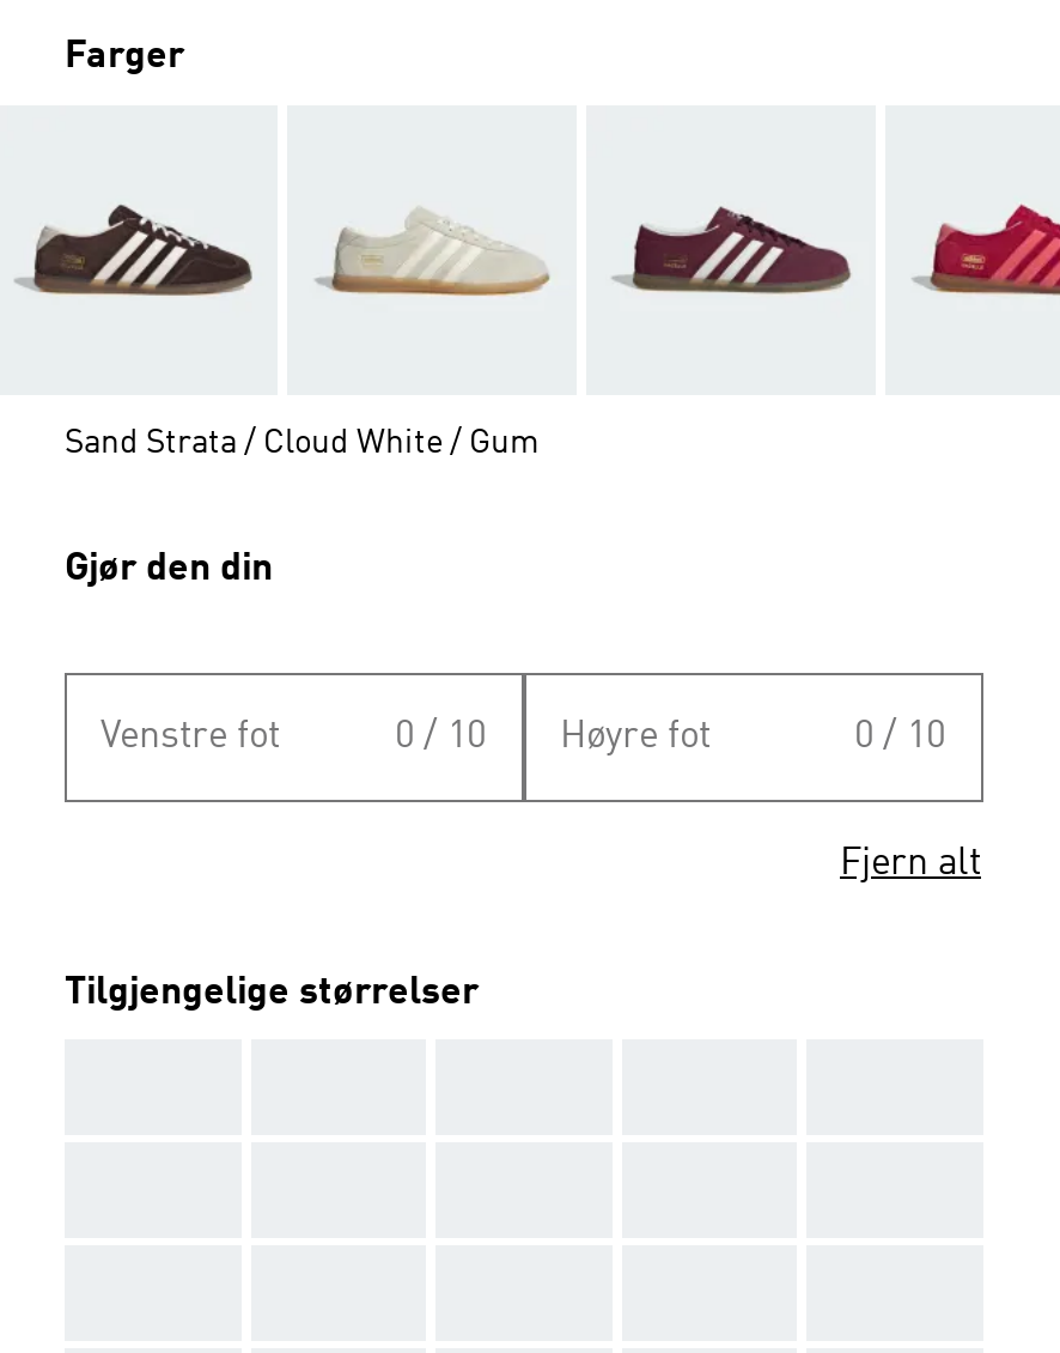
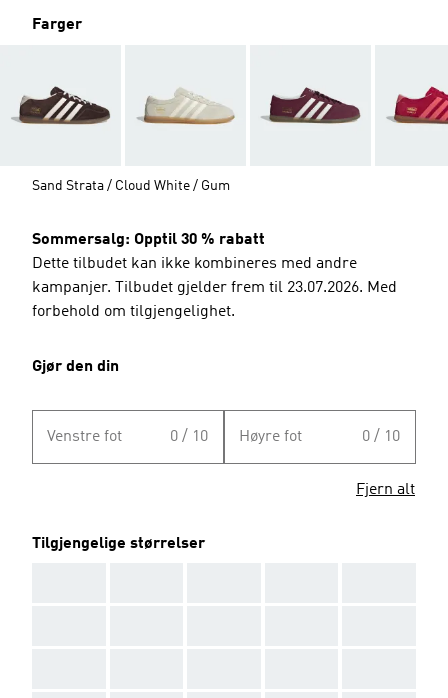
none -> [32,232,397,320] Sommersalg: Opptil 30 % rabatt | Dette tilbudet kan ikke kombineres med andre | kampanjer. Tilbudet gjelder frem til 23.07.2026. Med | forbehold om tilgjengelighet.

